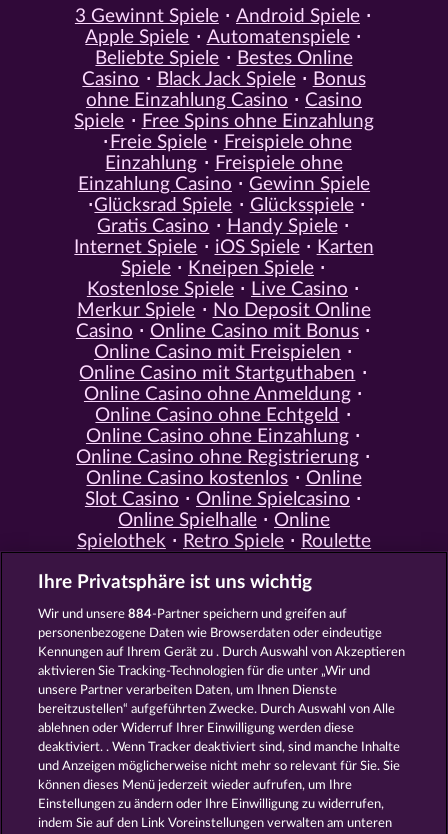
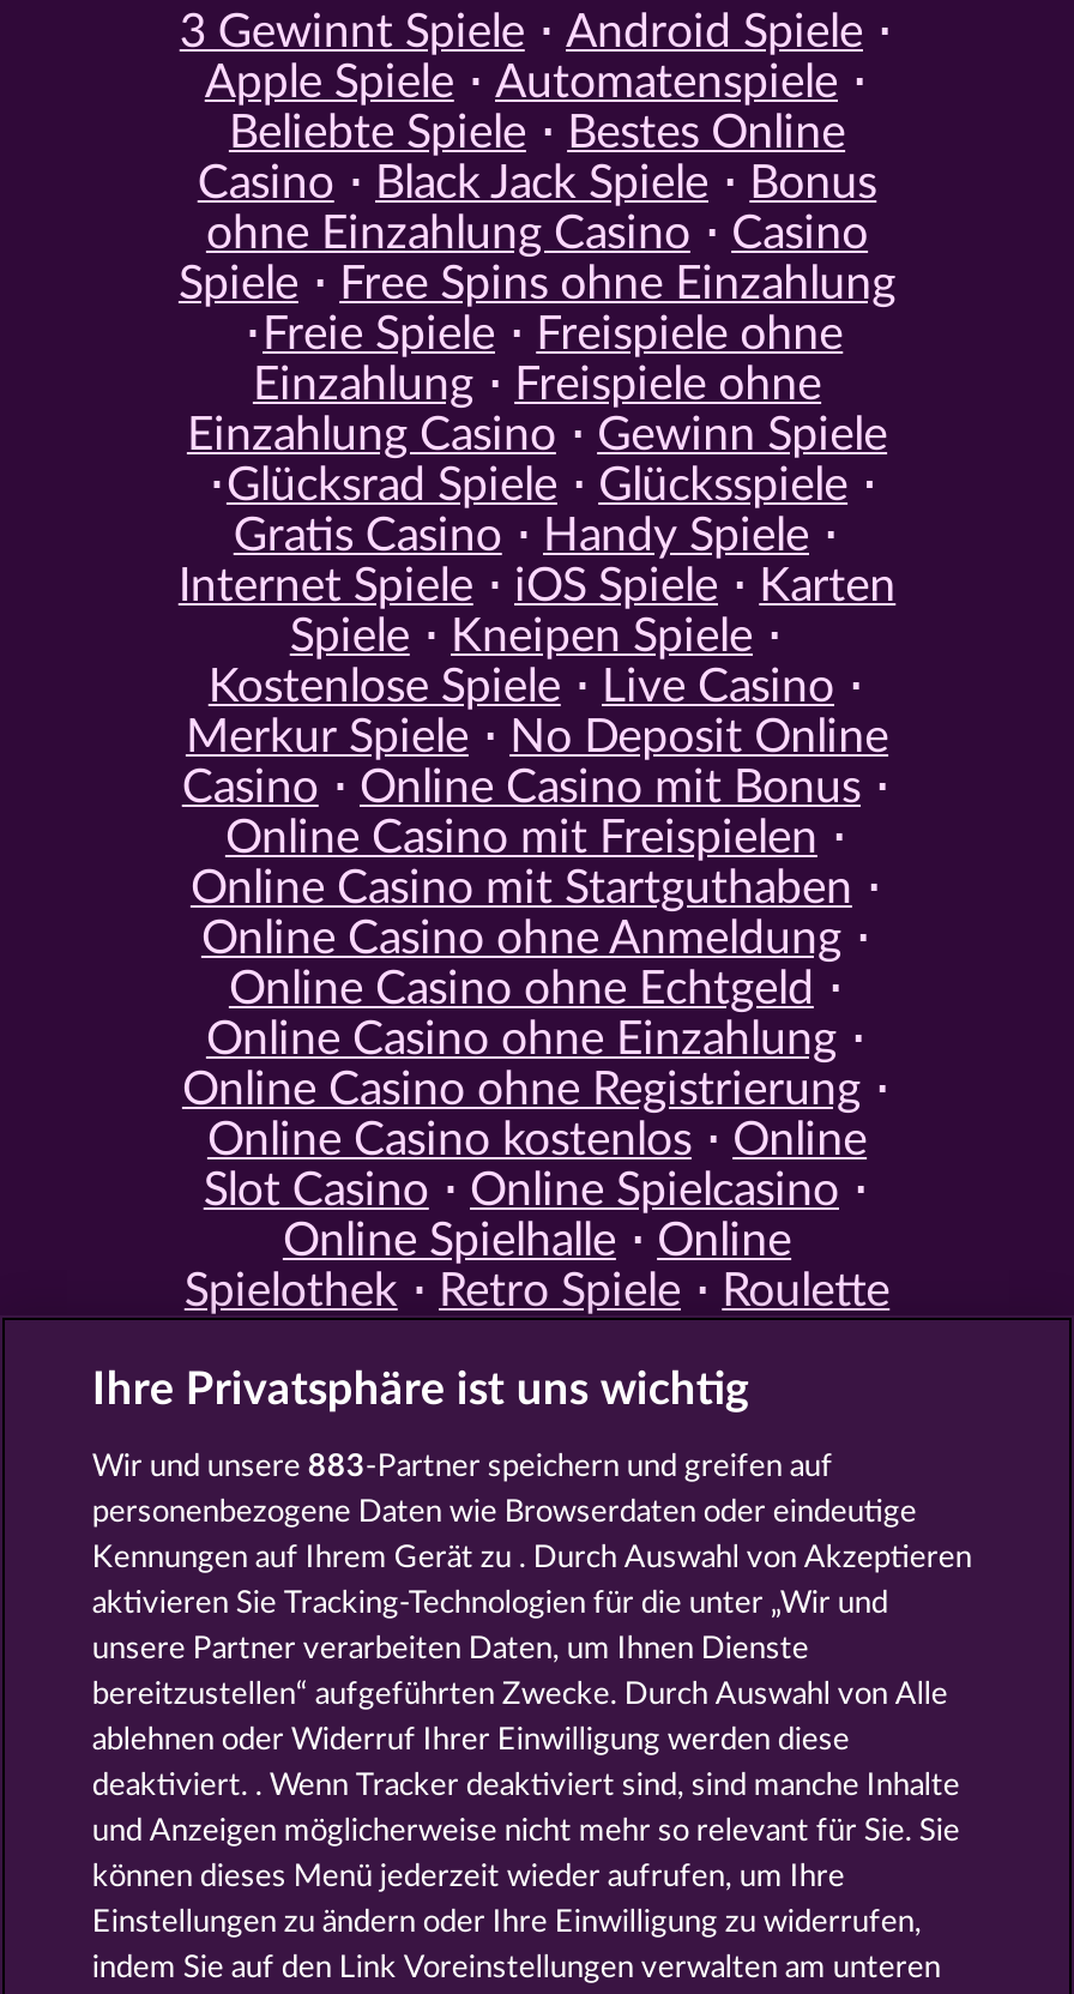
[38,608,347,621] Wir und unsere 884-Partner speichern und greifen auf -> [92,1452,833,1483] Wir und unsere 883-Partner speichern und greifen auf

